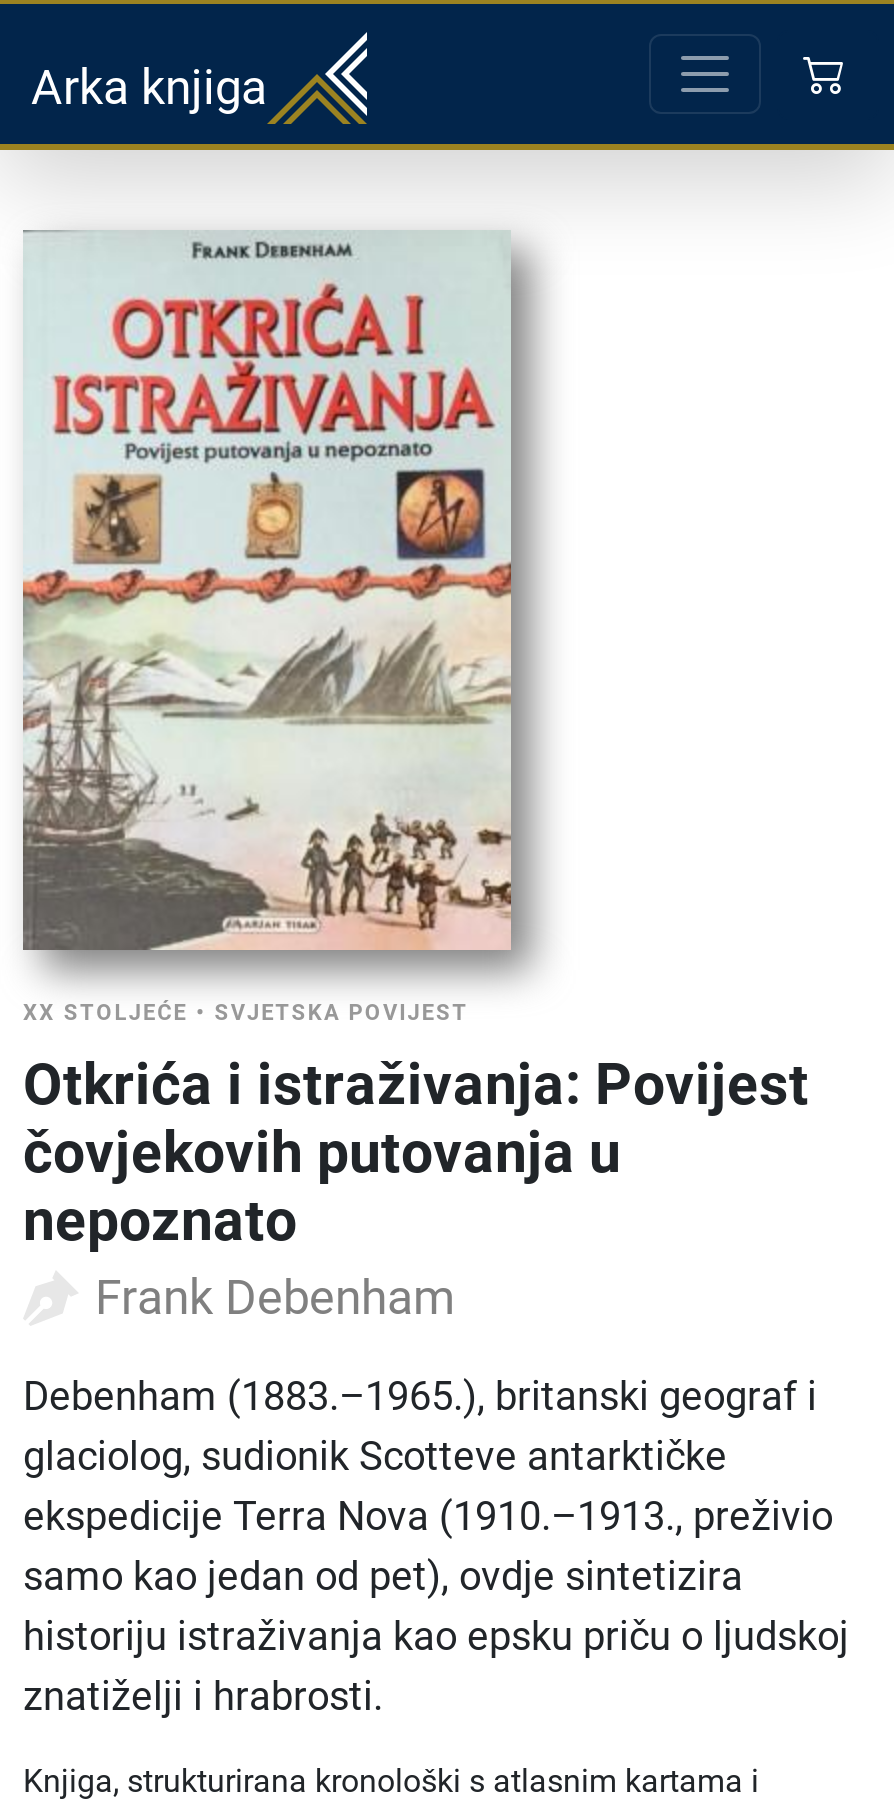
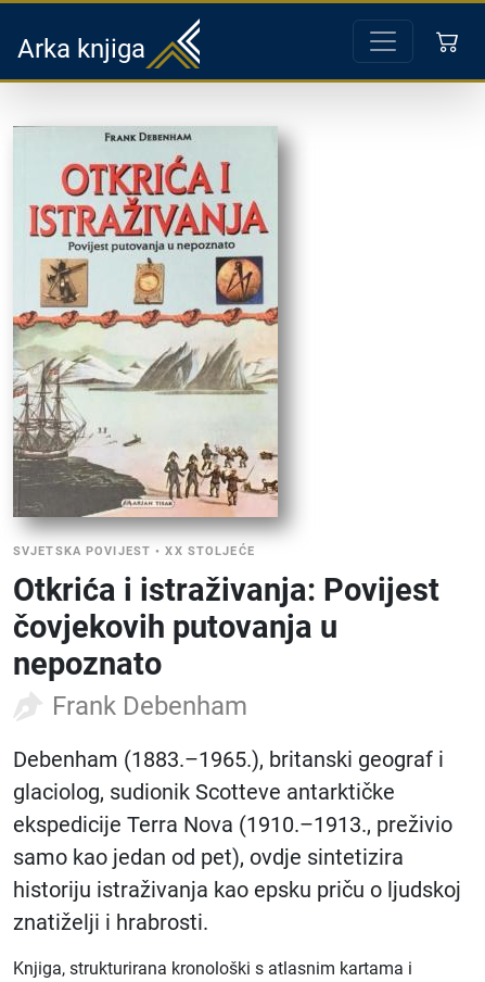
[23,1000,469,1026] XX STOLJEĆE • SVJETSKA POVIJEST -> [13,544,255,558] SVJETSKA POVIJEST • XX STOLJEĆE

